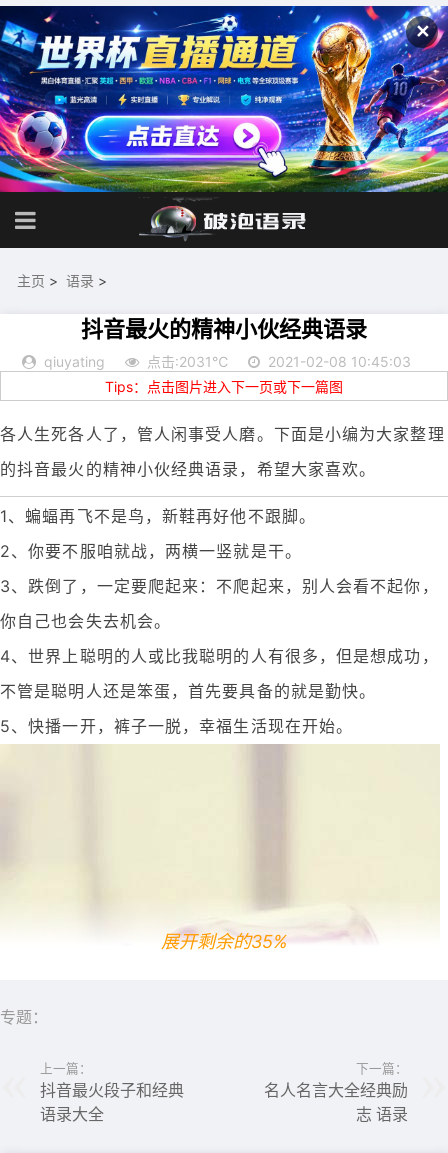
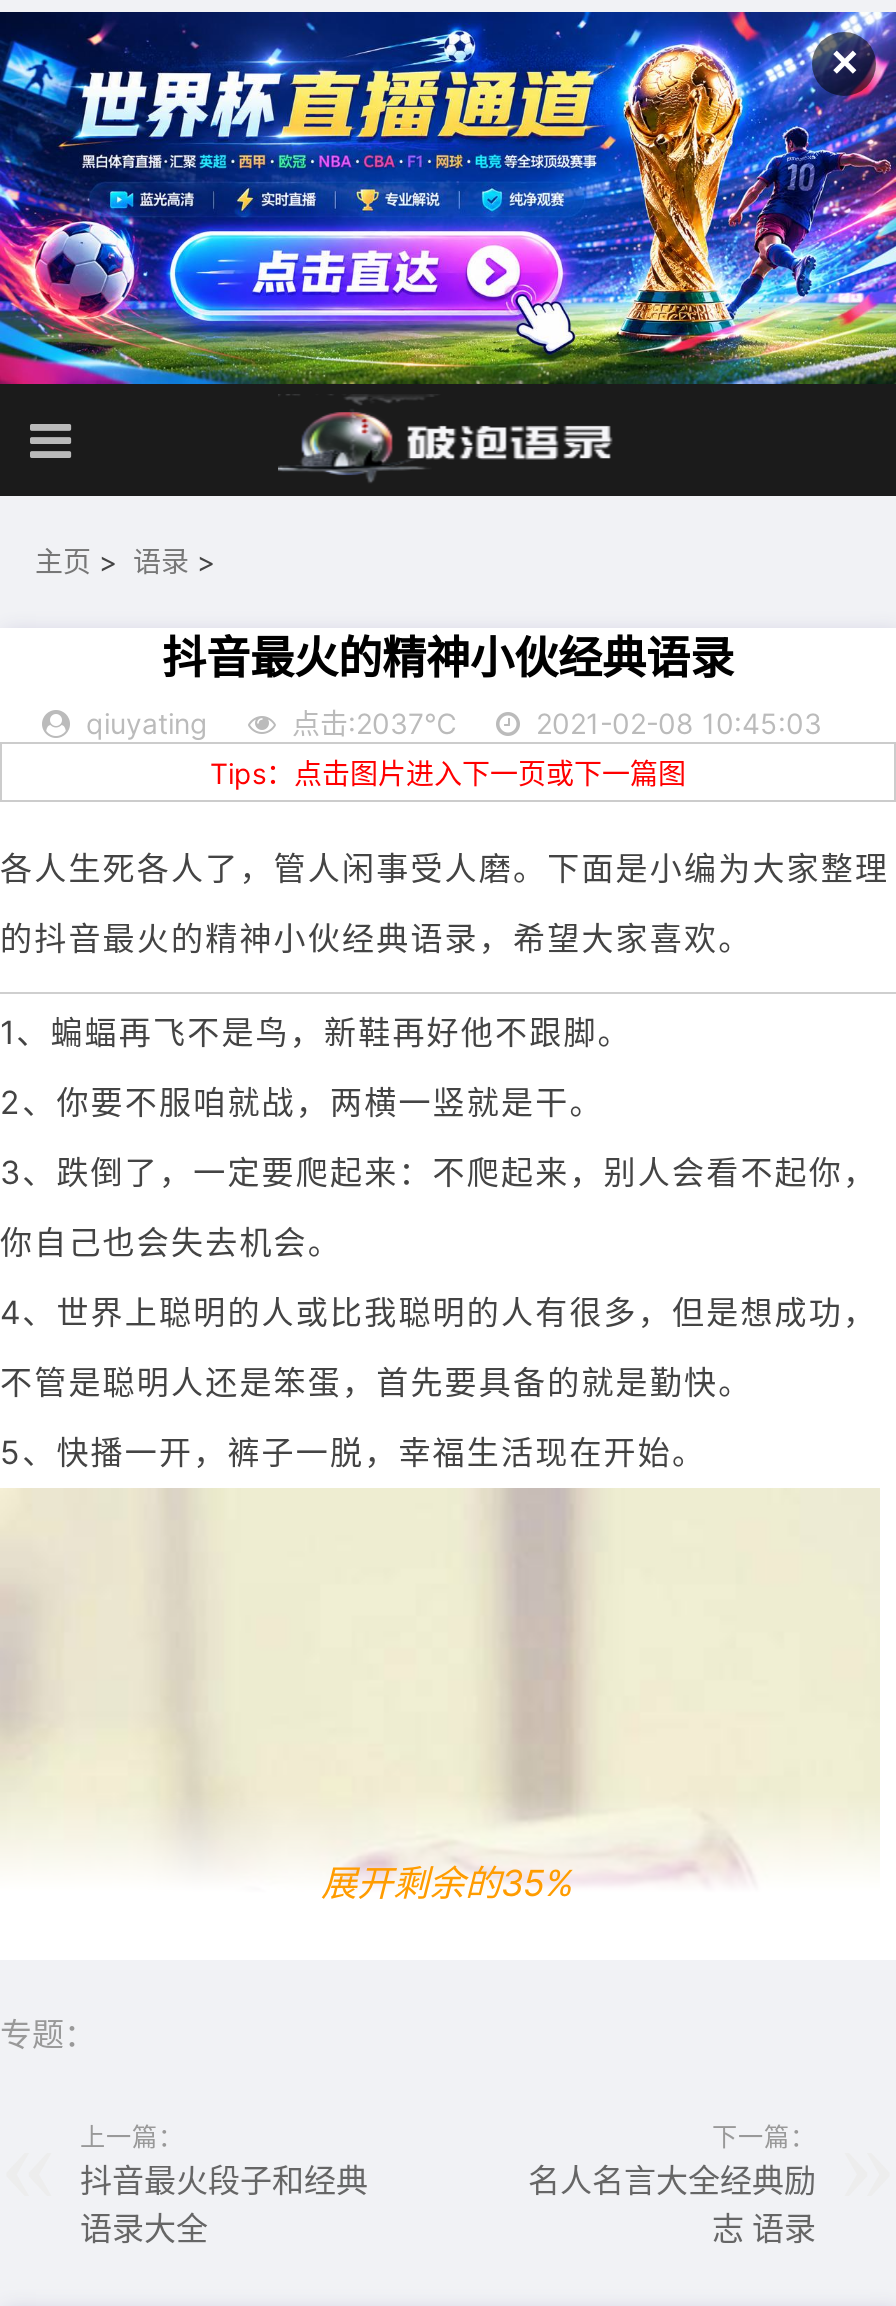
[146,353,227,370] 点击:2031℃ -> [292,706,456,740] 点击:2037℃

